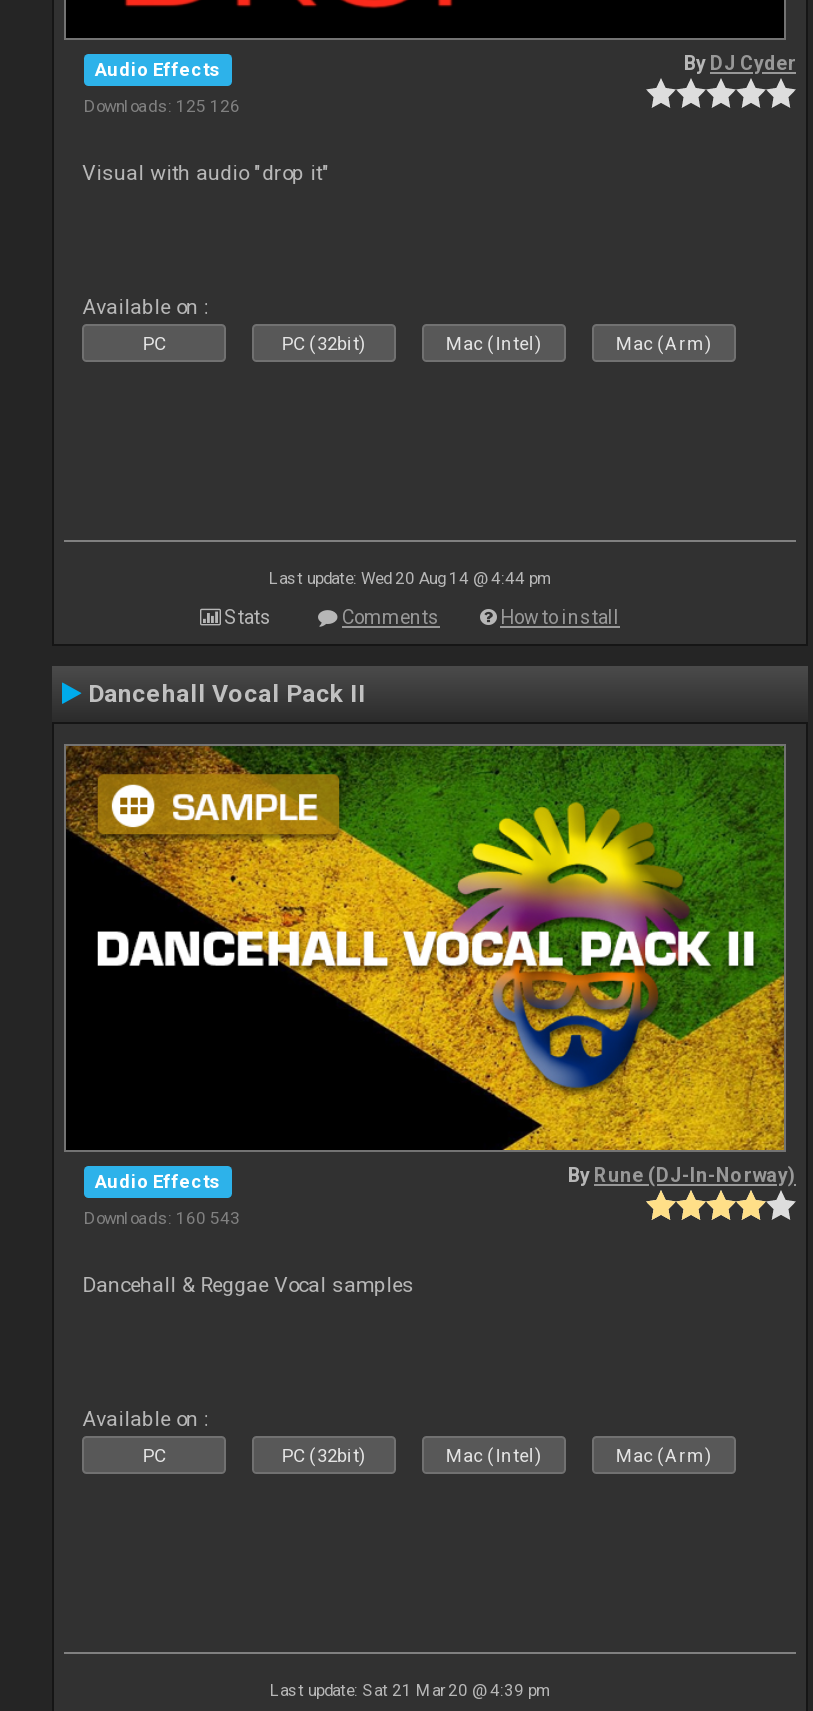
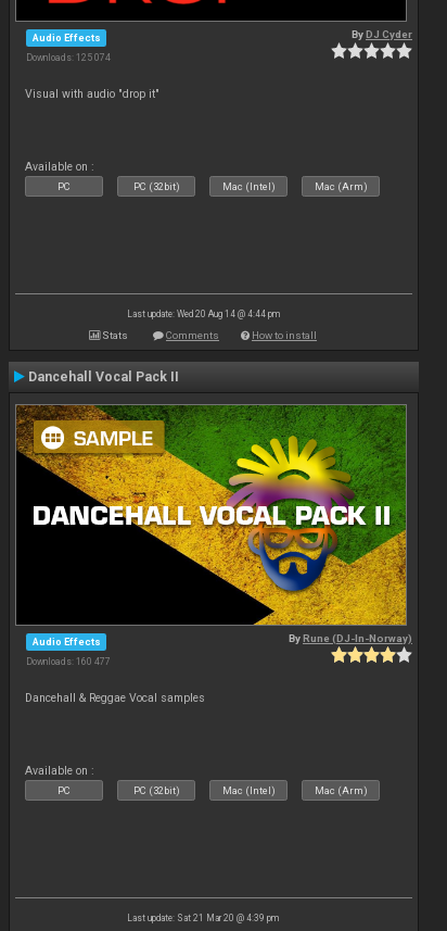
[84,95,240,115] Downloads: 125 126 -> [26,52,111,63] Downloads: 125 074
[84,1207,240,1227] Downloads: 160 543 -> [26,656,111,667] Downloads: 160 477

